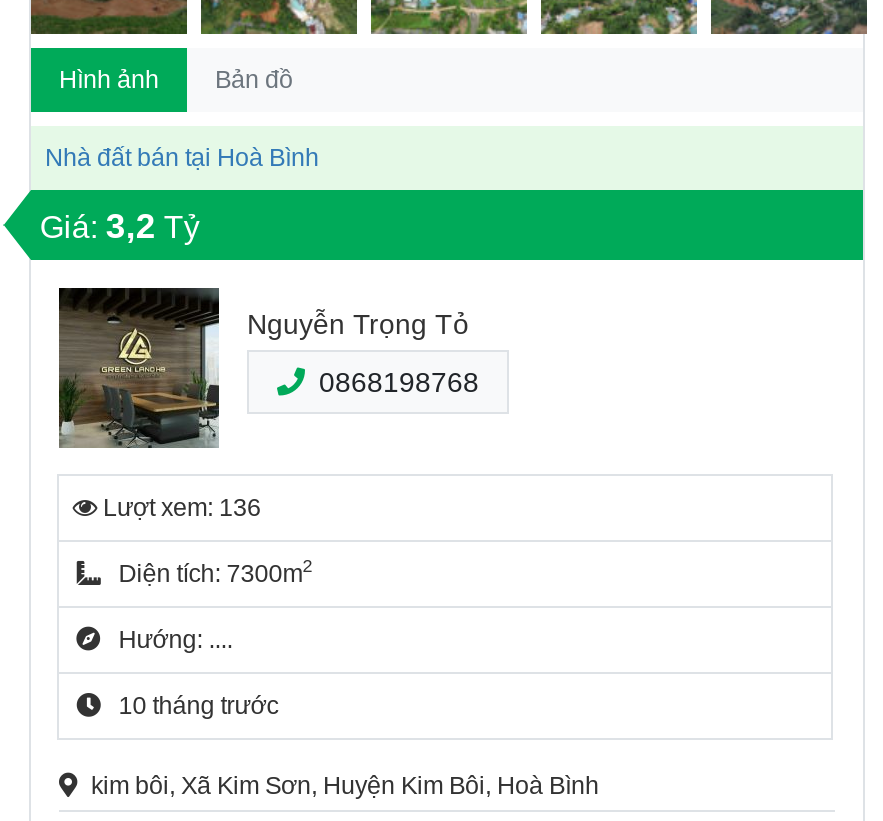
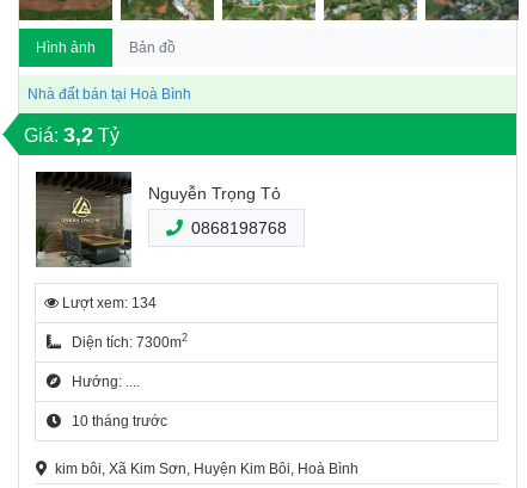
[97,494,261,522] Lượt xem: 136 -> [59,295,157,311] Lượt xem: 134

